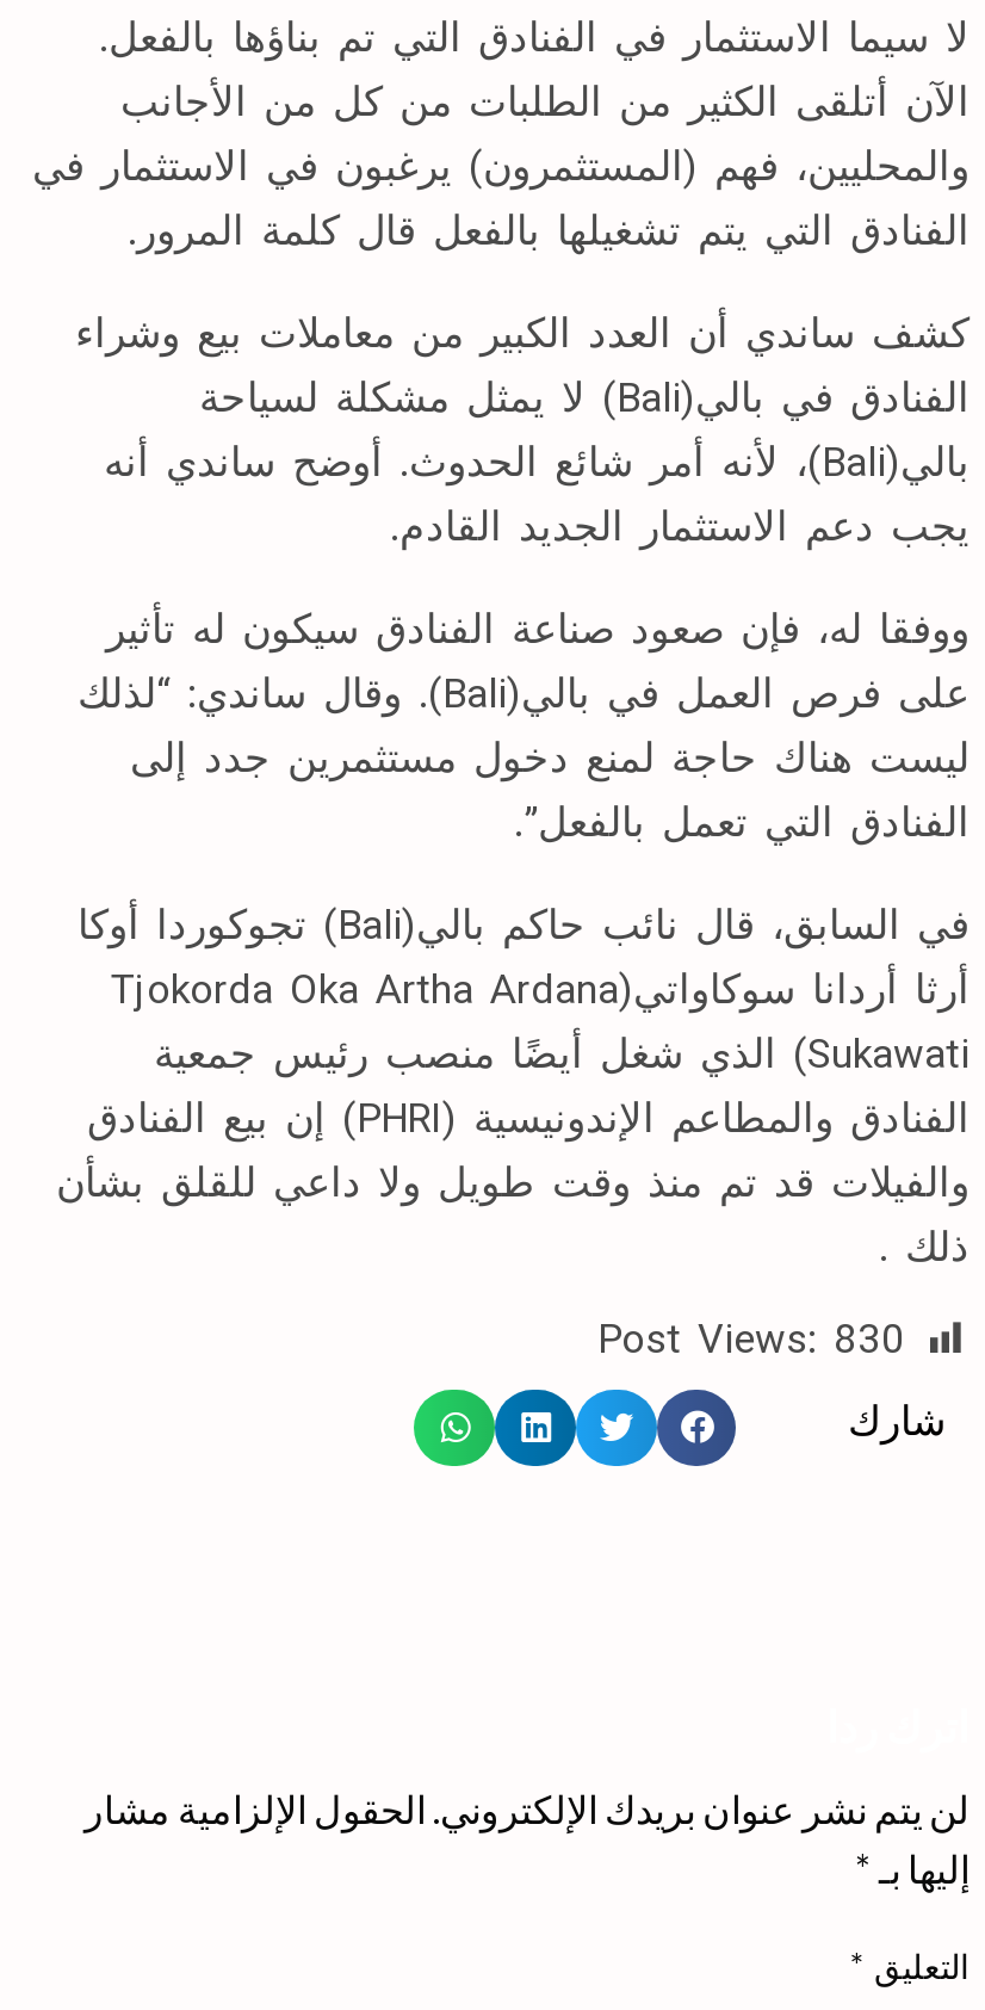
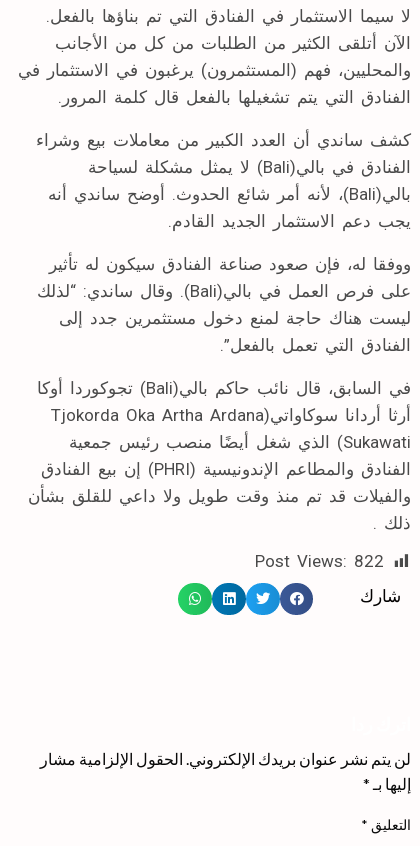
[597,1314,905,1362] Post Views: 830 -> [255,551,384,571] Post Views: 822

